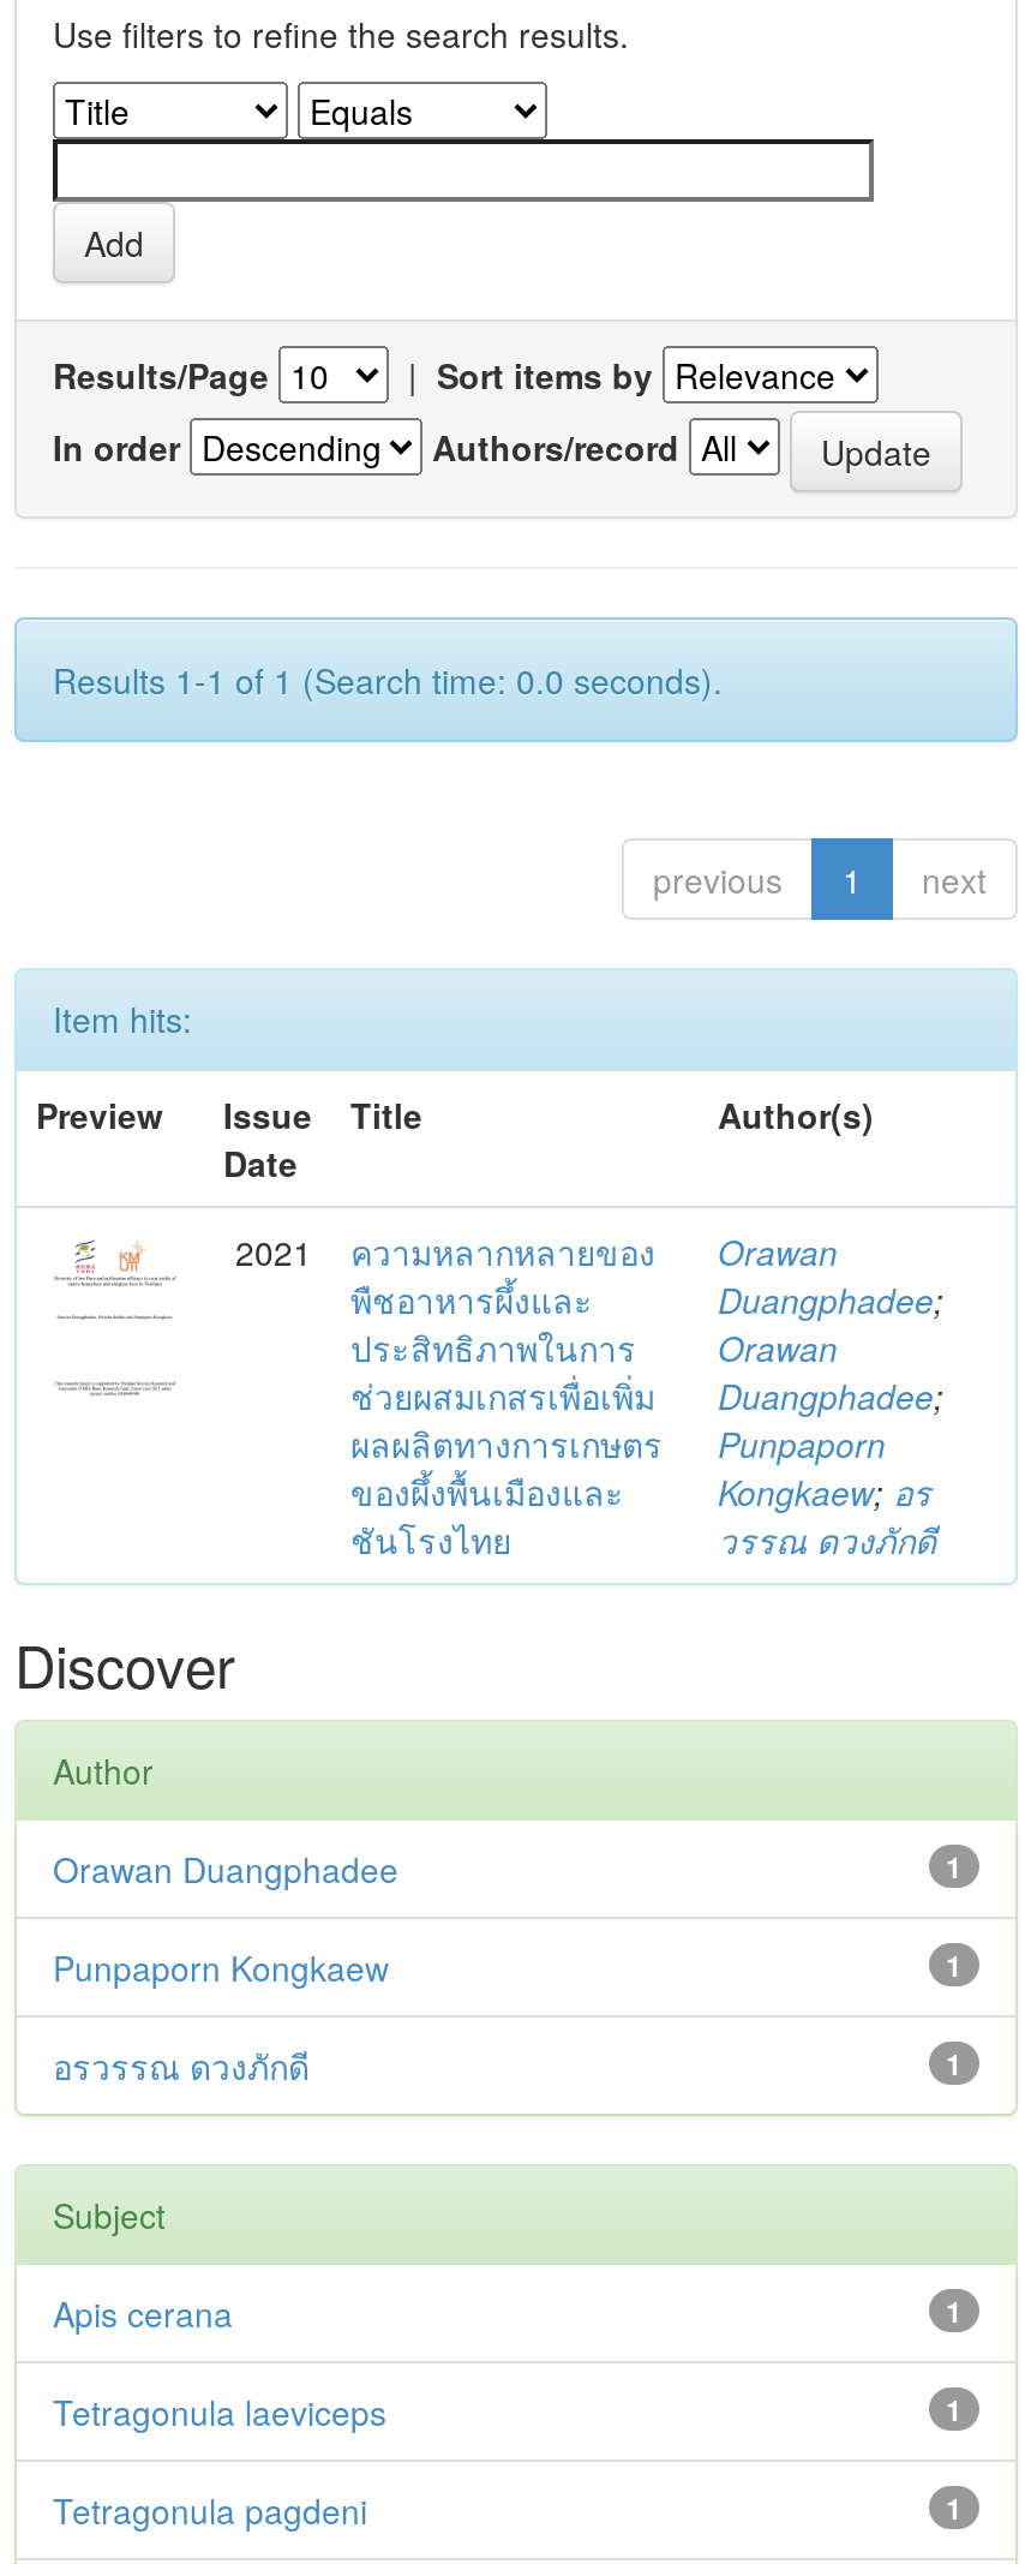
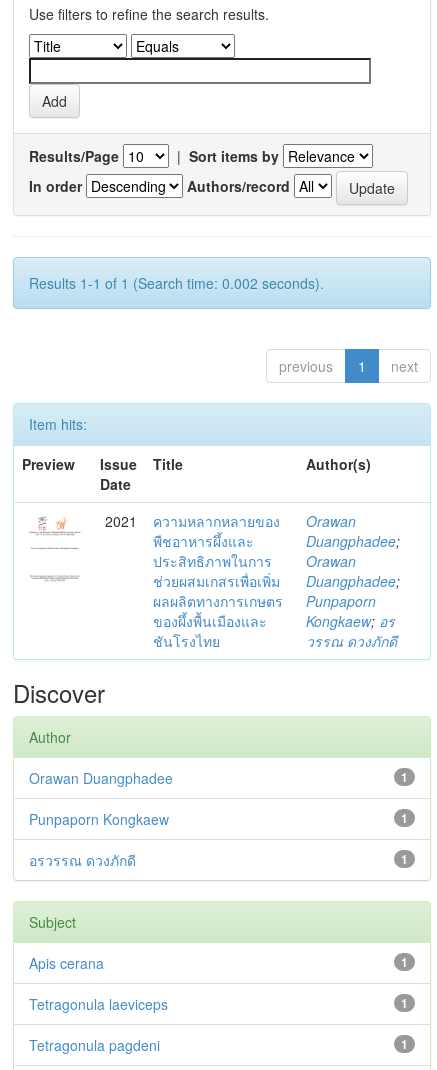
[53,655,723,704] Results 1-1 of 1 (Search time: 0.0 seconds). -> [29,273,324,293] Results 1-1 of 1 (Search time: 0.002 seconds).

